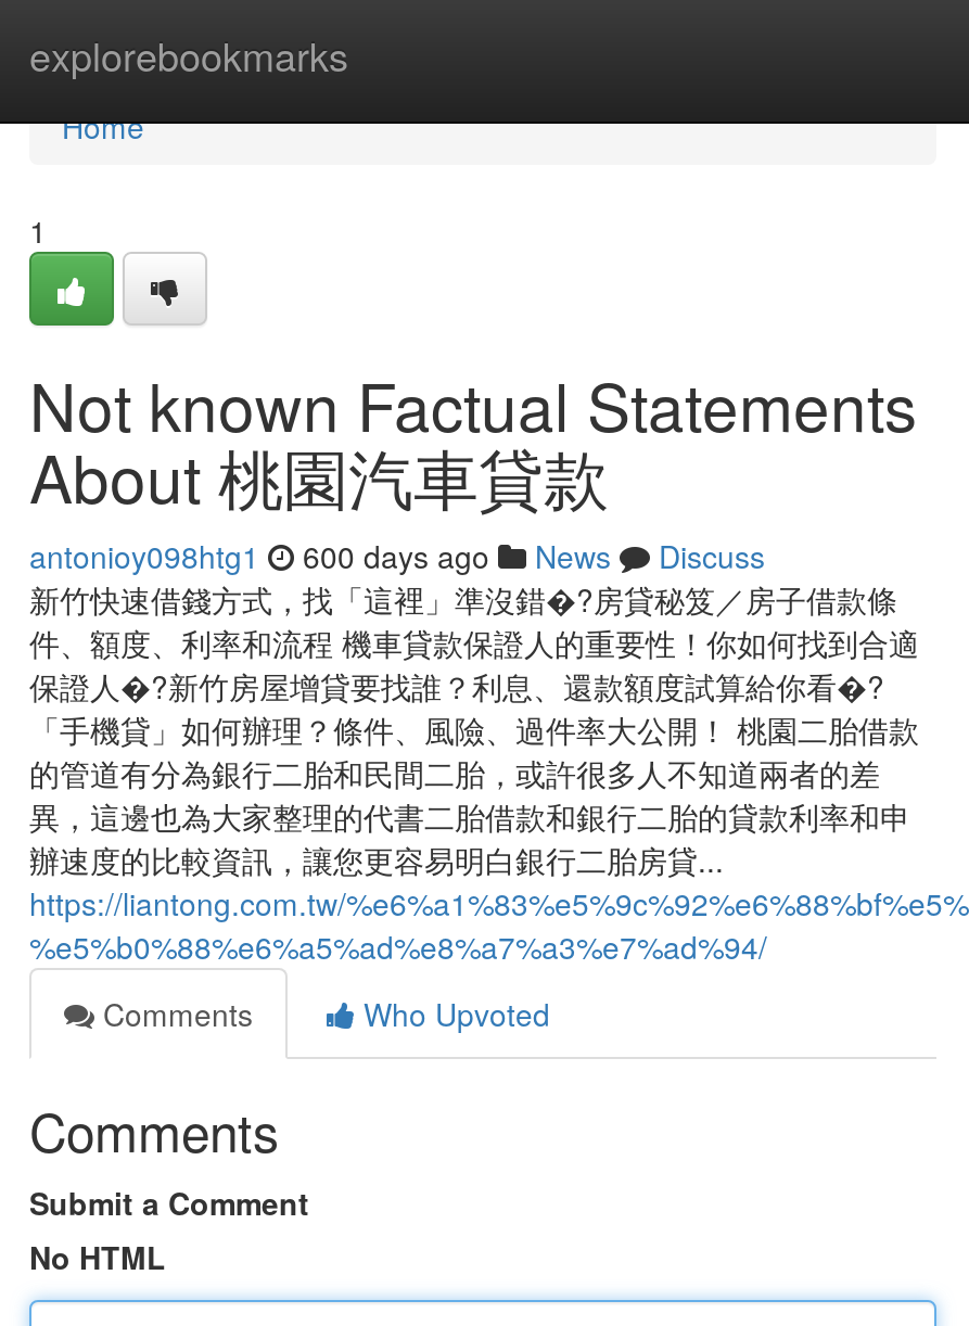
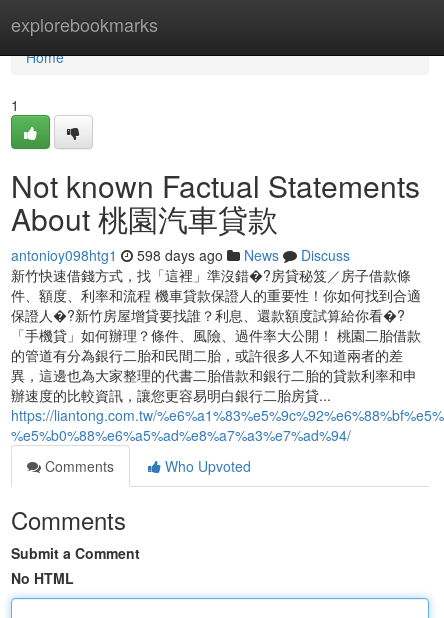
[29,534,765,577] antonioy098htg1 600 days ago News Discuss -> [11,245,350,265] antonioy098htg1 598 days ago News Discuss

